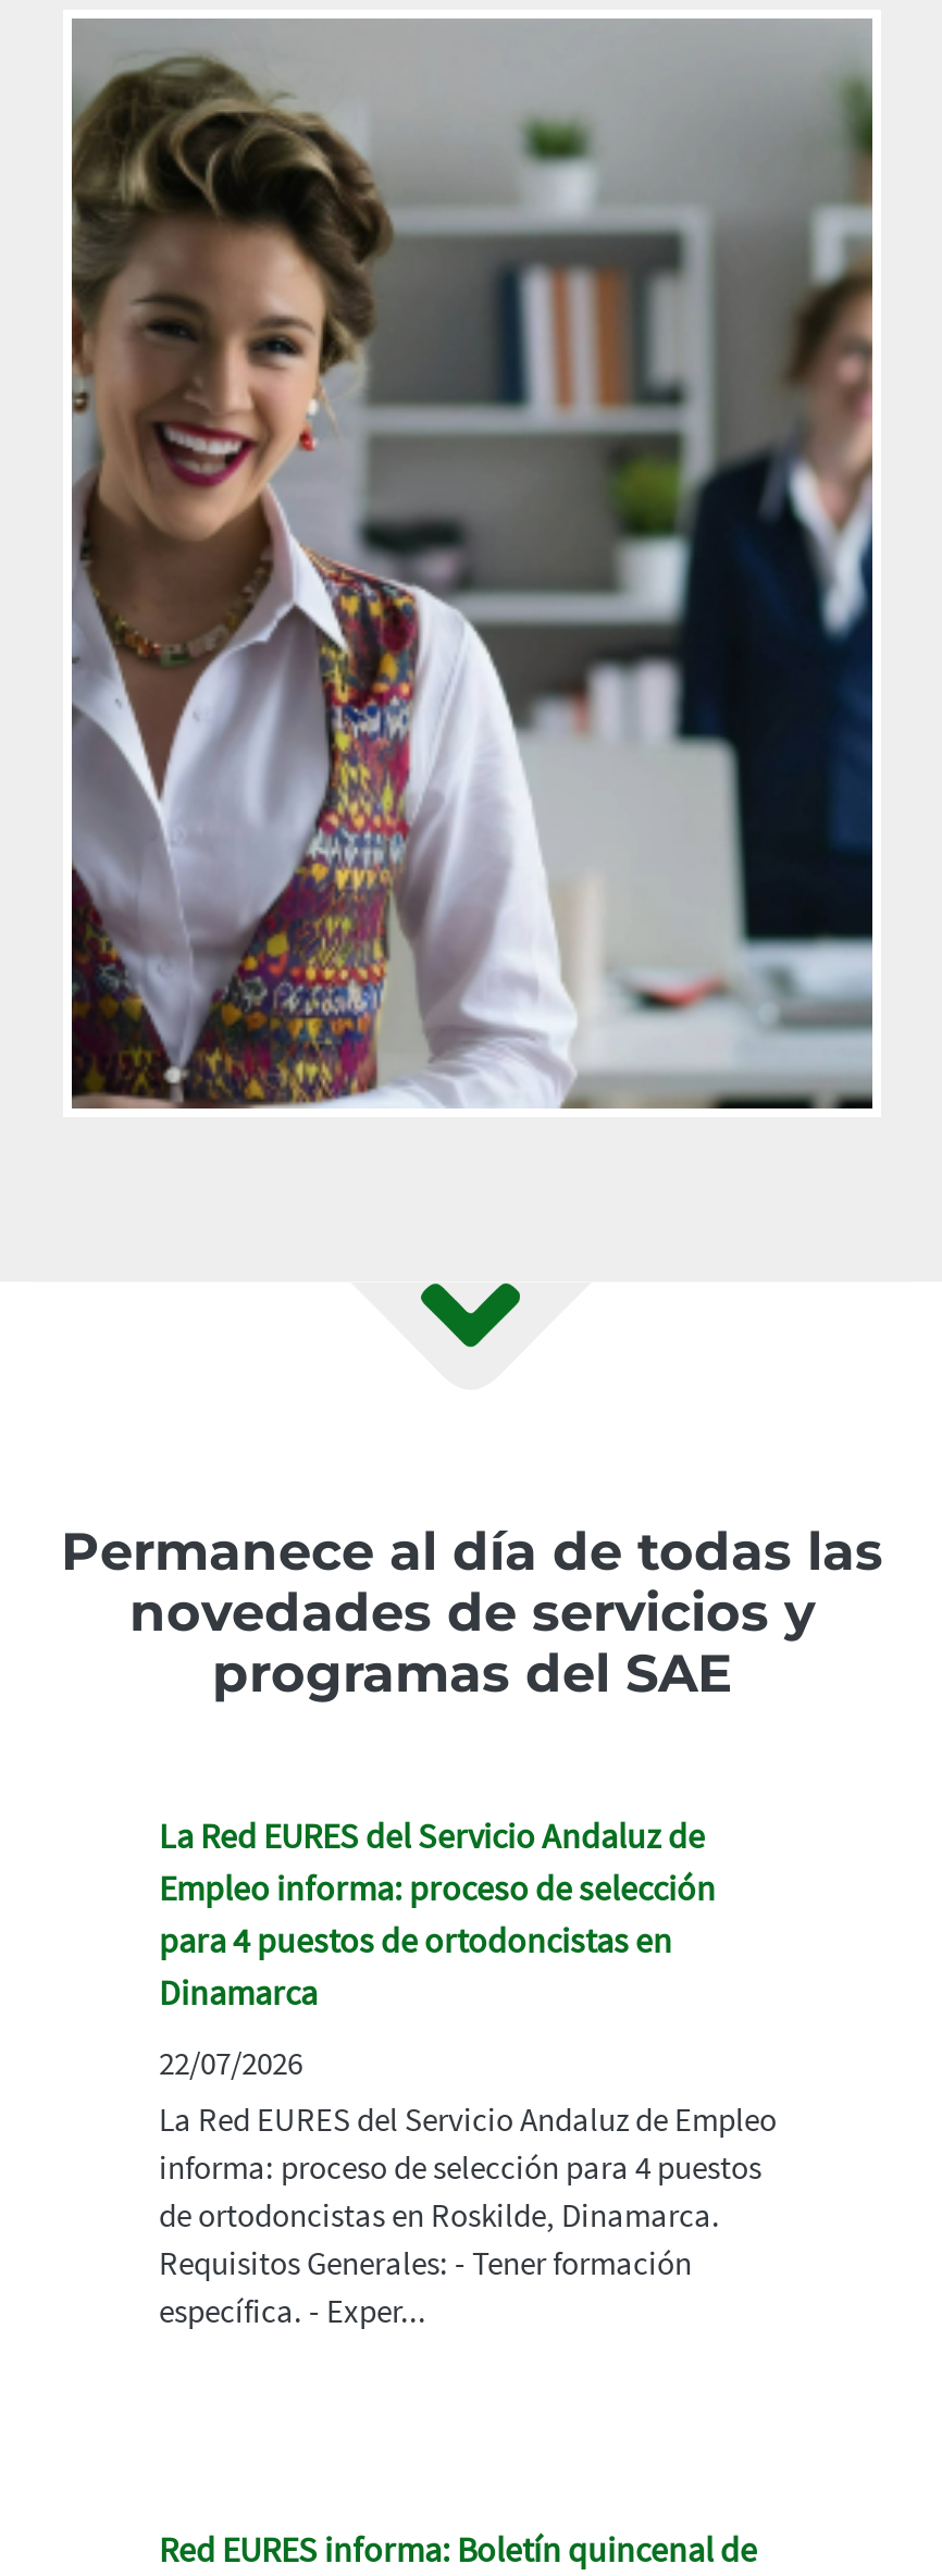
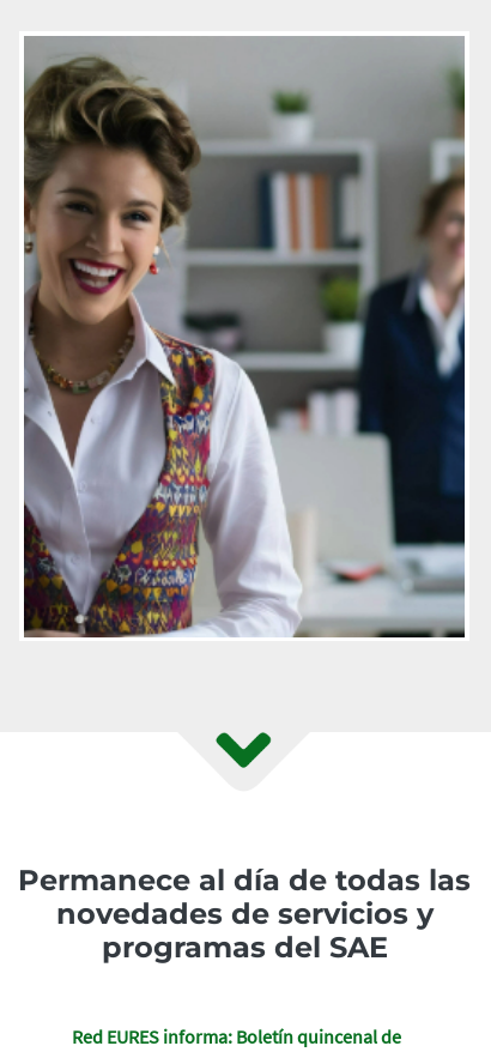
[159,1812,777,2330] La Red EURES del Servicio Andaluz de | Empleo informa: proceso de selección | para 4 puestos de ortodoncistas en | Dinamarca | 22/07/2026 | La Red EURES del Servicio Andaluz de Empleo | informa: proceso de selección para 4 puestos | de ortodoncistas en Roskilde, Dinamarca. | Requisitos Generales: - Tener formación | específica. - Exper... -> none

